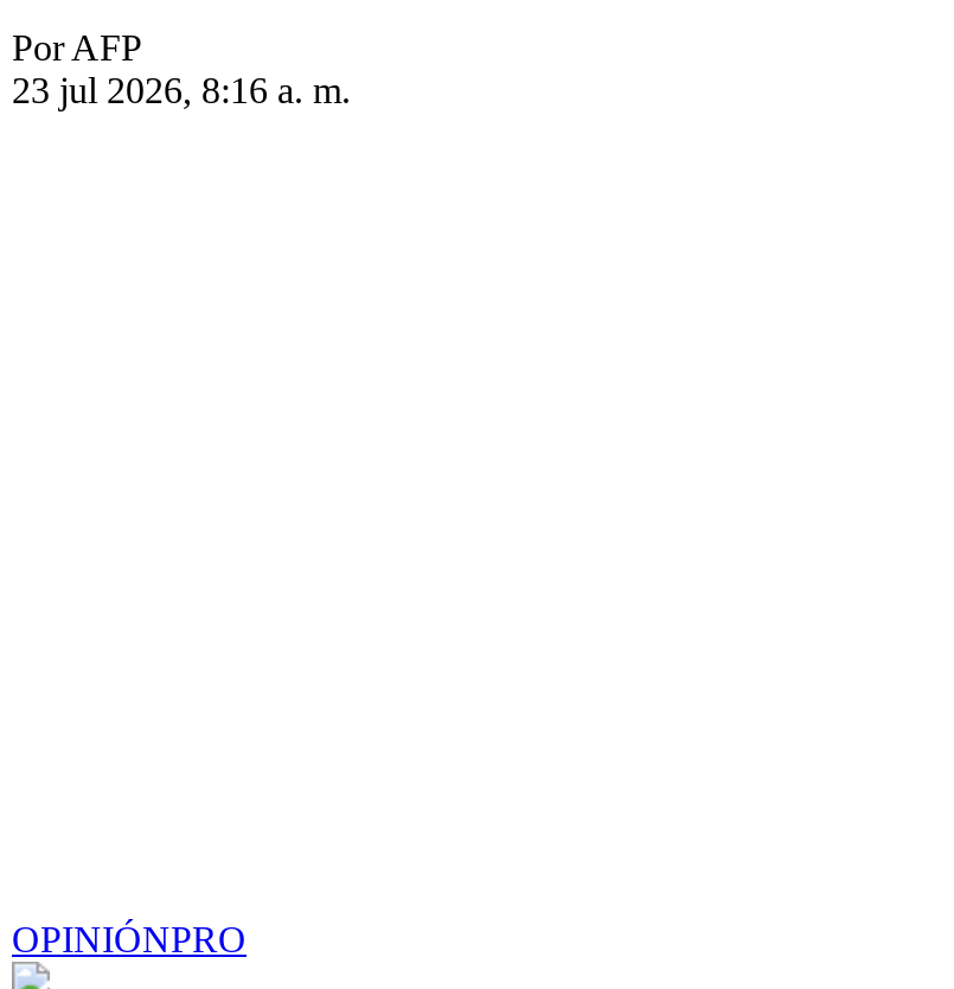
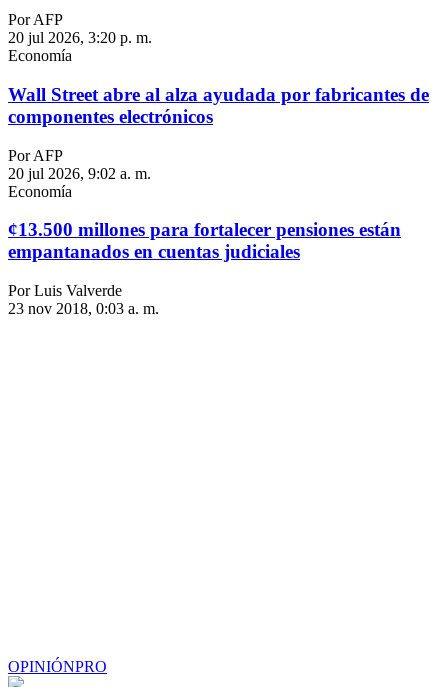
[12,71,351,112] 23 jul 2026, 8:16 a. m. -> [8,29,429,317] 20 jul 2026, 3:20 p. m. | Economía | Wall Street abre al alza ayudada por fabricantes de | componentes electrónicos | Por AFP | 20 jul 2026, 9:02 a. m. | Economía | ¢13.500 millones para fortalecer pensiones están | empantanados en cuentas judiciales | Por Luis Valverde | 23 nov 2018, 0:03 a. m.

